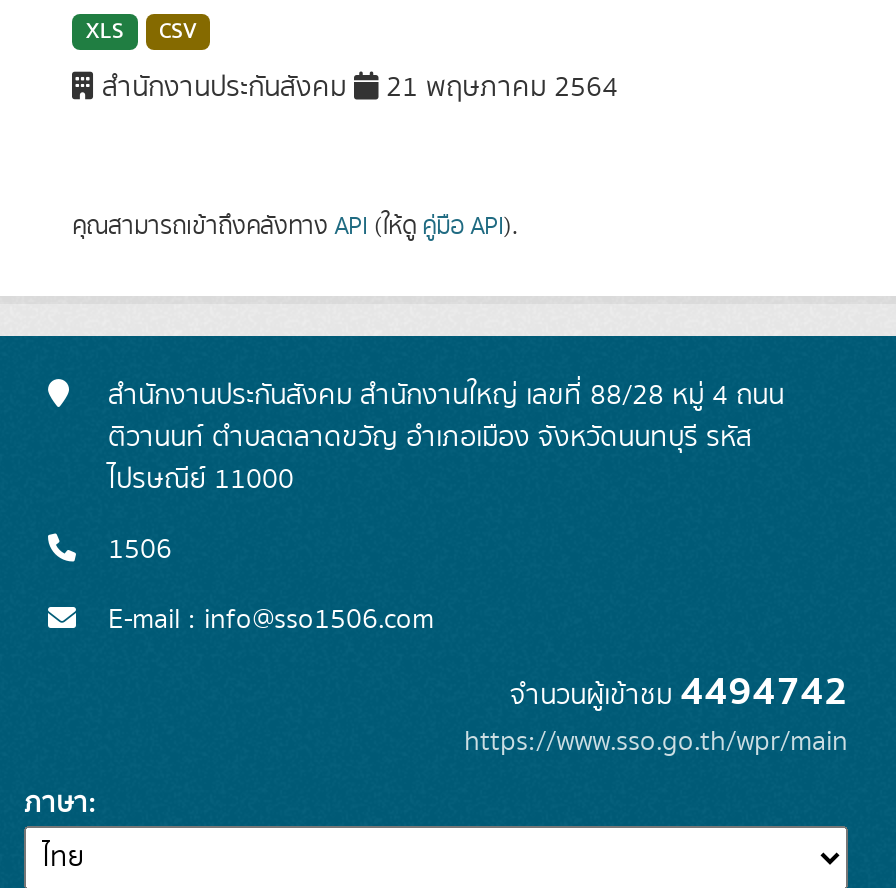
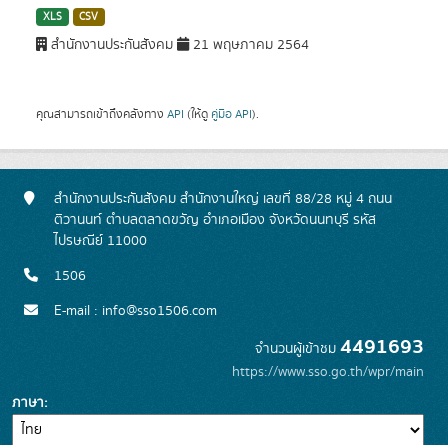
[510,660,848,724] จำนวนผู้เข้าชม4494742 -> [255,331,424,363] จำนวนผู้เข้าชม4491693

